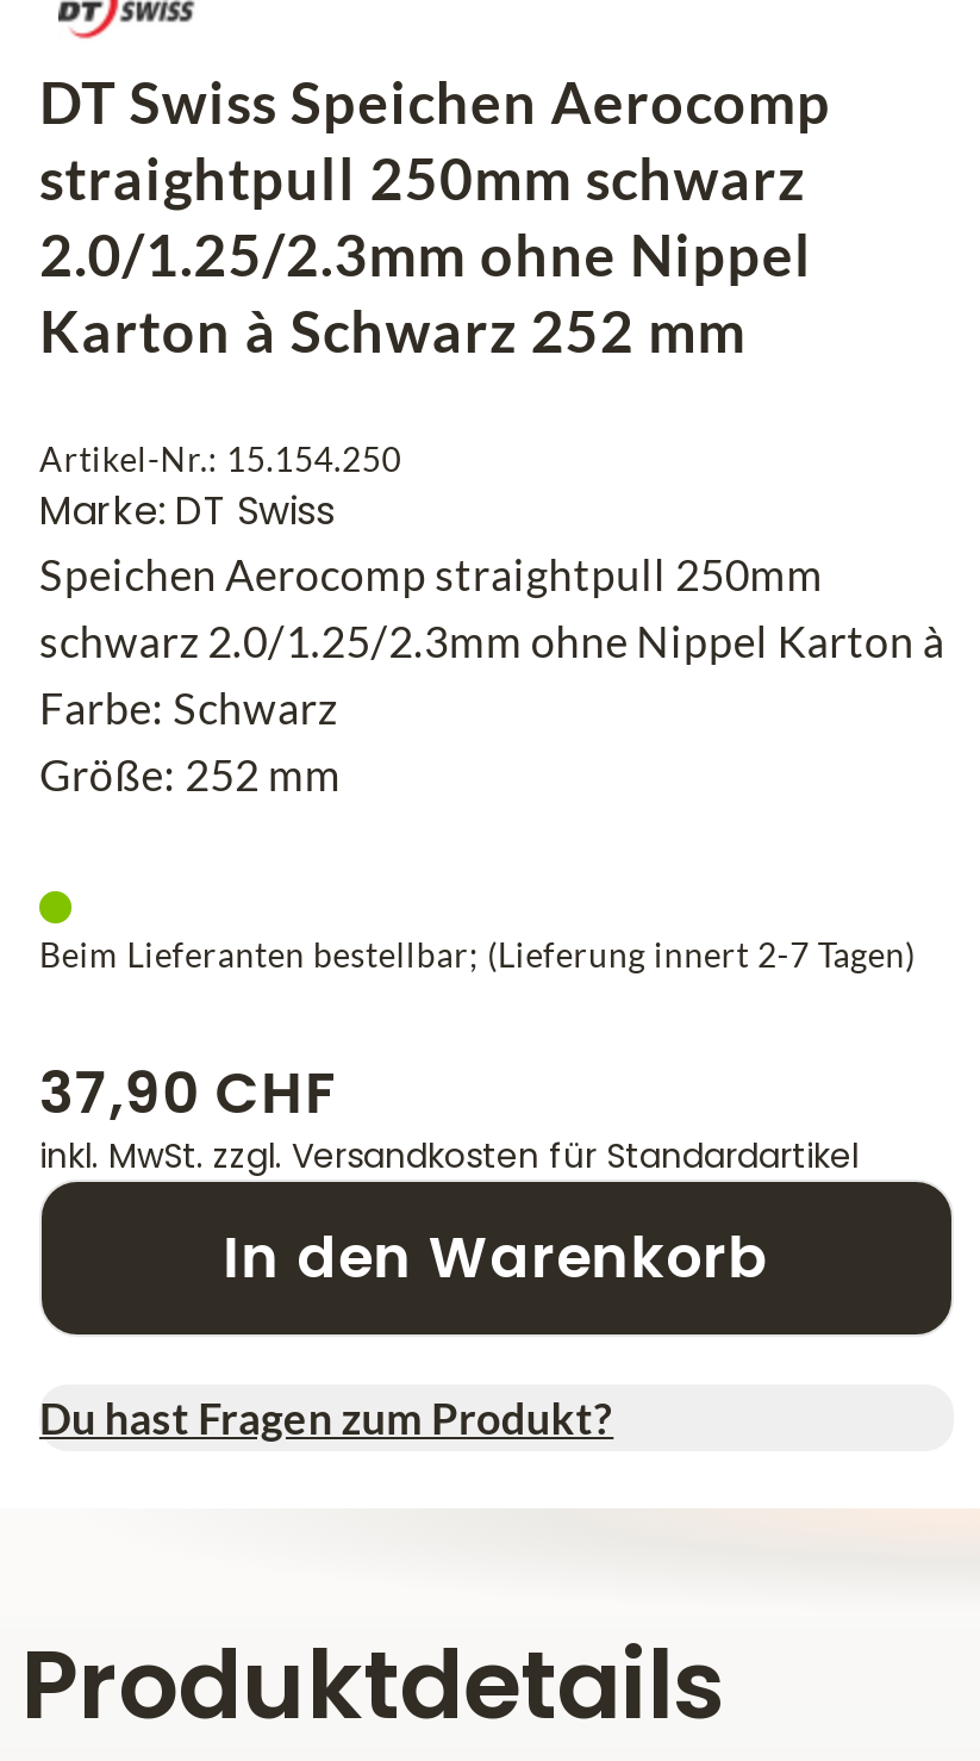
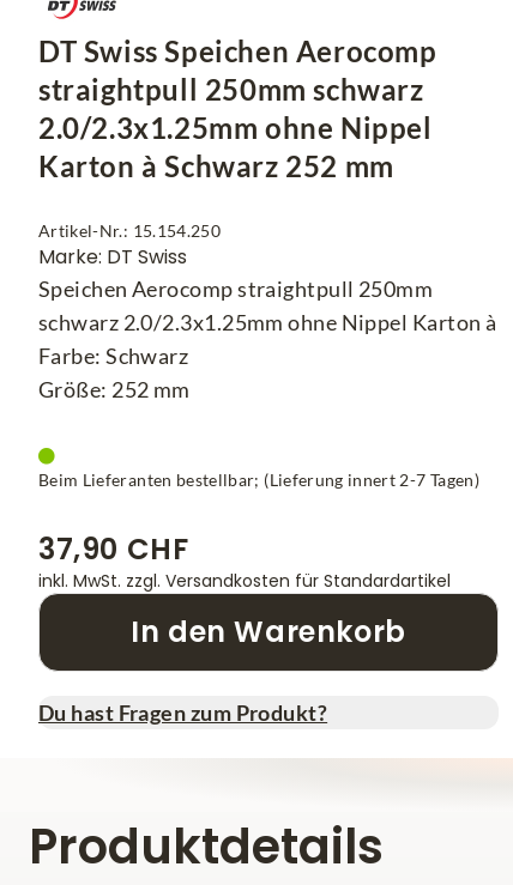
[39,219,812,288] 2.0/1.25/2.3mm ohne Nippel -> [38,110,432,145] 2.0/2.3x1.25mm ohne Nippel
[39,615,945,667] schwarz 2.0/1.25/2.3mm ohne Nippel Karton à -> [38,309,497,335] schwarz 2.0/2.3x1.25mm ohne Nippel Karton à

